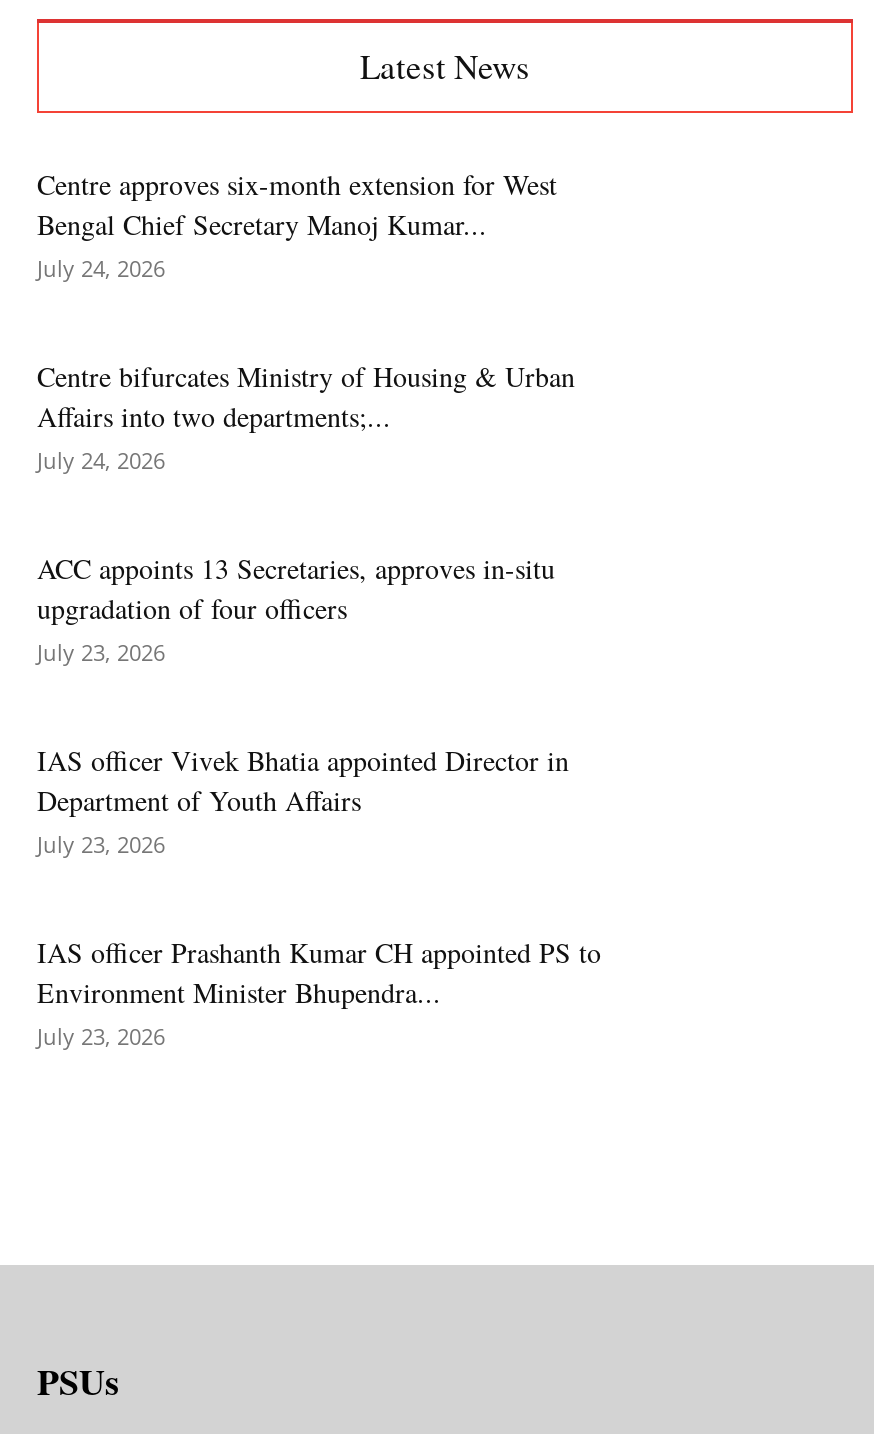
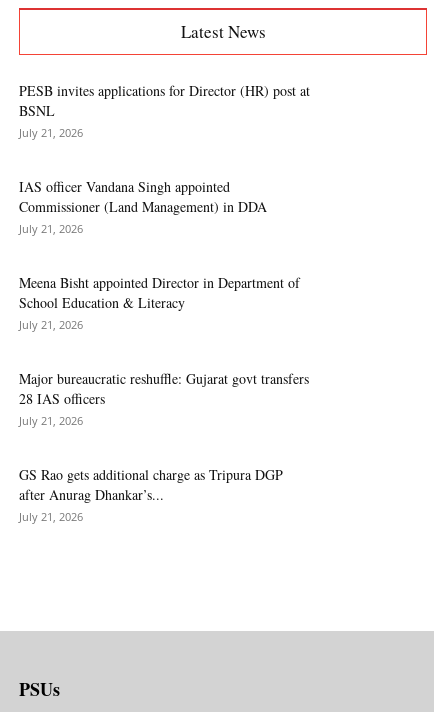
[37,165,557,283] Centre approves six-month extension for West | Bengal Chief Secretary Manoj Kumar... | July 24, 2026 -> [19,81,310,140] PESB invites applications for Director (HR) post at | BSNL | July 21, 2026
[37,357,575,475] Centre bifurcates Ministry of Housing & Urban | Affairs into two departments;... | July 24, 2026 -> [19,177,267,236] IAS officer Vandana Singh appointed | Commissioner (Land Management) in DDA | July 21, 2026
[37,549,555,667] ACC appoints 13 Secretaries, approves in-situ | upgradation of four officers | July 23, 2026 -> [19,273,300,332] Meena Bisht appointed Director in Department of | School Education & Literacy | July 21, 2026
[37,741,569,859] IAS officer Vivek Bhatia appointed Director in | Department of Youth Affairs | July 23, 2026 -> [19,369,309,428] Major bureaucratic reshuffle: Gujarat govt transfers | 28 IAS officers | July 21, 2026
[37,933,601,1051] IAS officer Prashanth Kumar CH appointed PS to | Environment Minister Bhupendra... | July 23, 2026 -> [19,465,283,524] GS Rao gets additional charge as Tripura DGP | after Anurag Dhankar’s... | July 21, 2026

